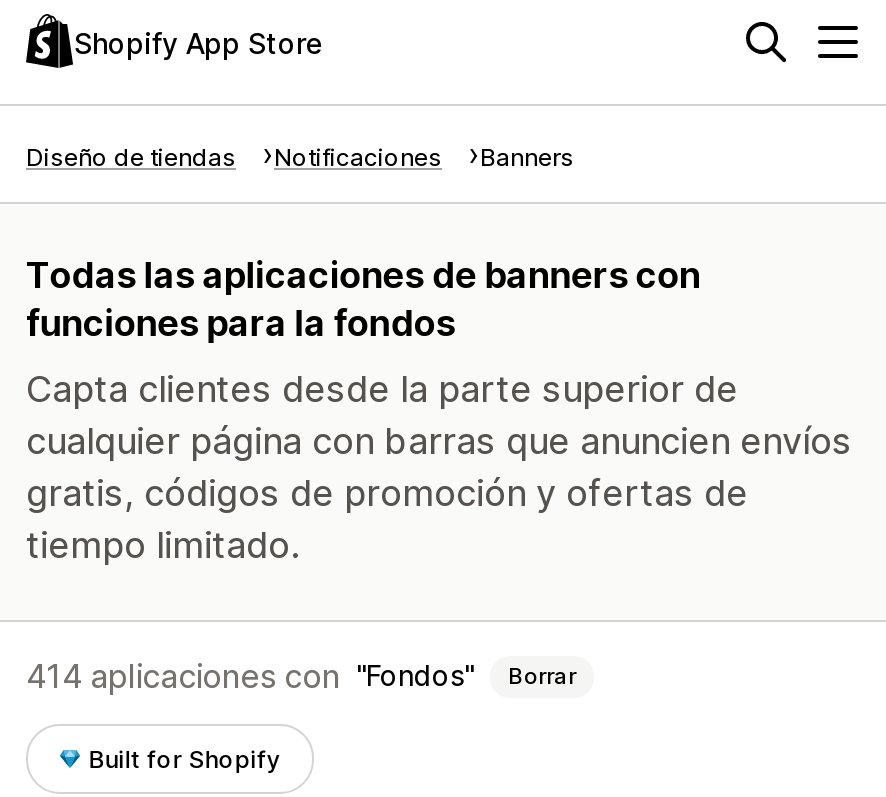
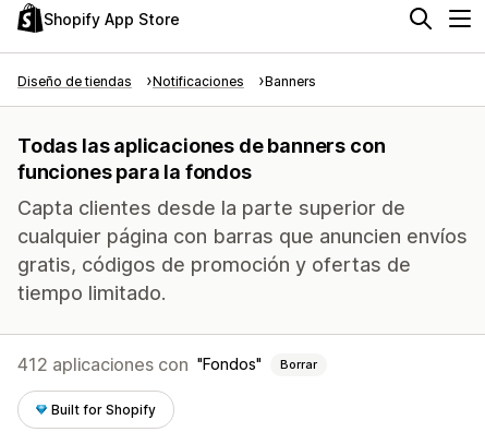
[26,656,340,696] 414 aplicaciones con -> [17,353,189,375] 412 aplicaciones con

